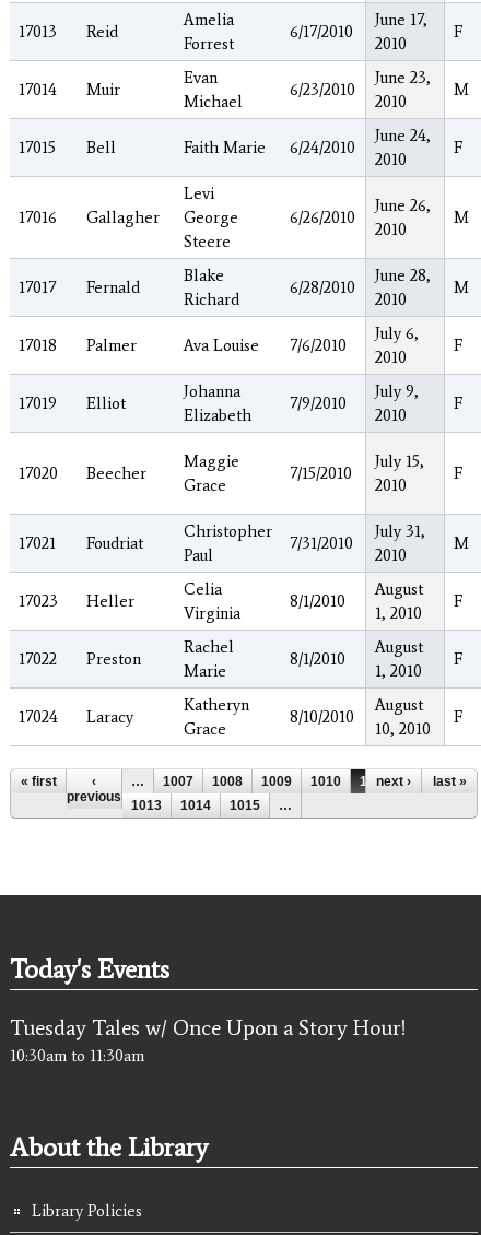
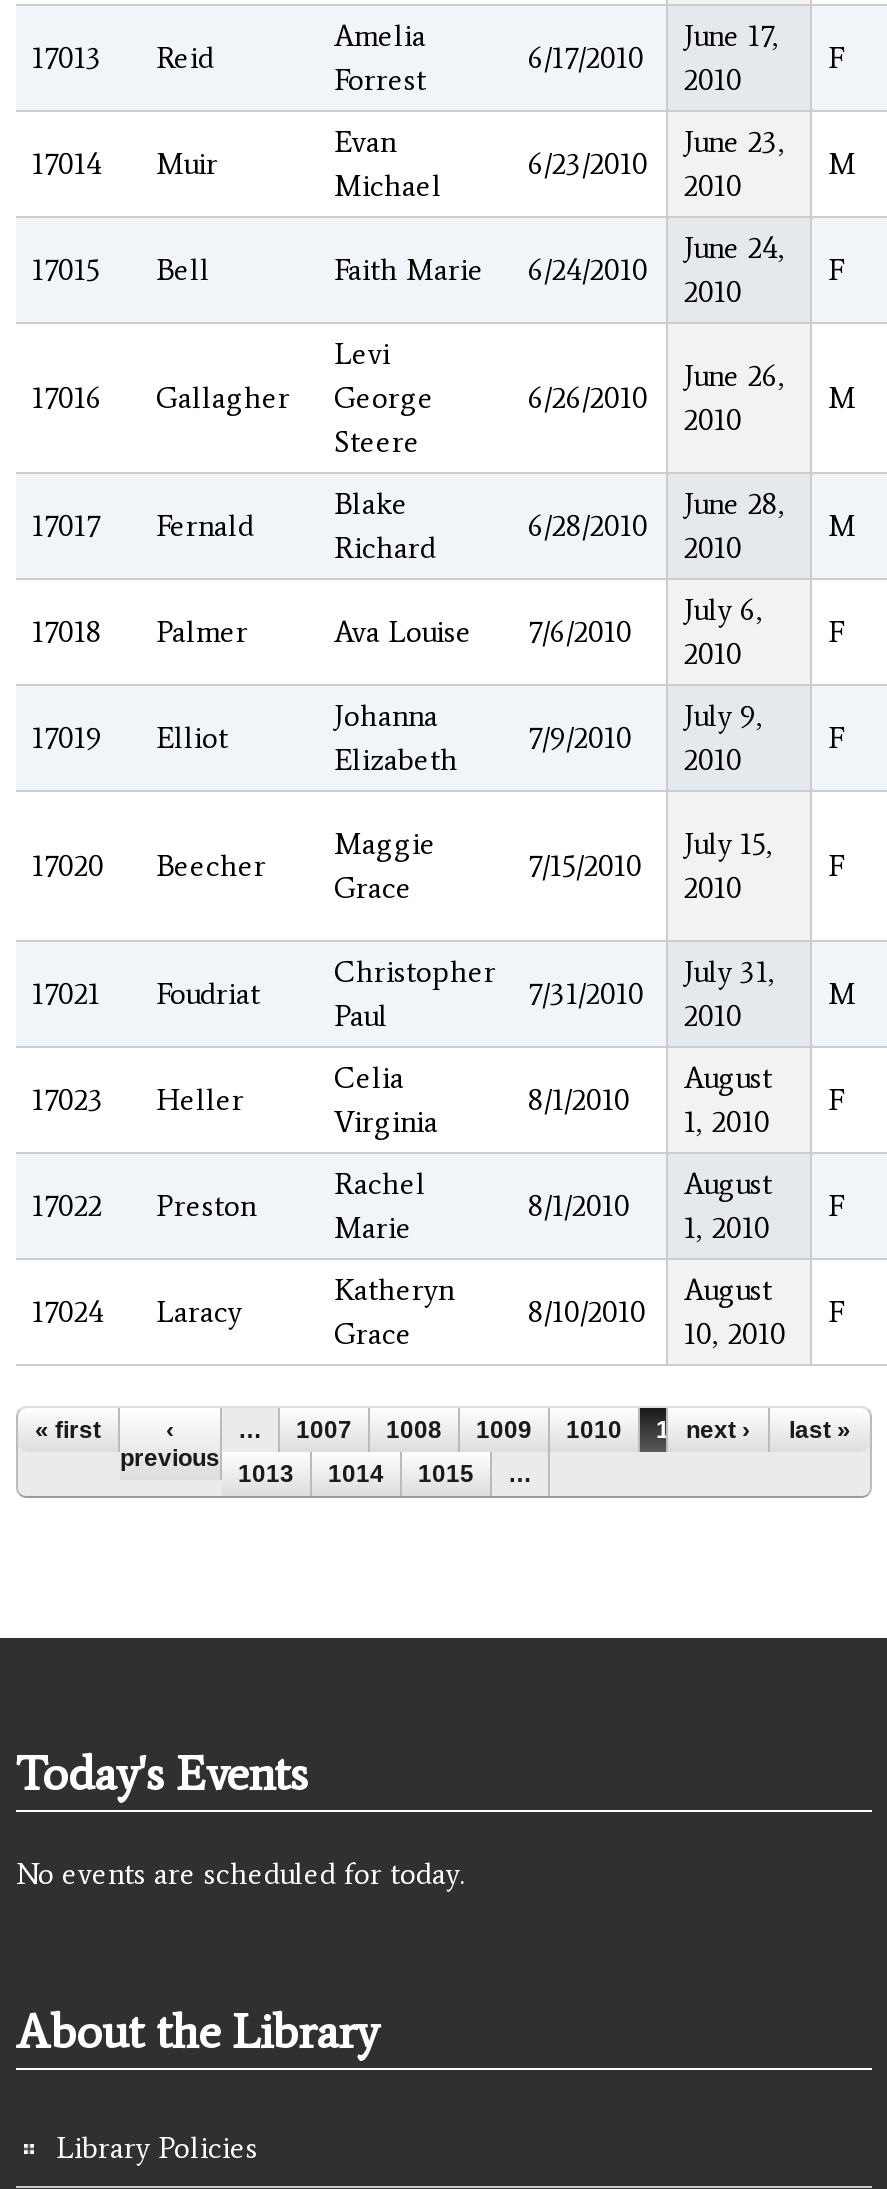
[10,1014,406,1066] Tuesday Tales w/ Once Upon a Story Hour! | 10:30am to 11:30am -> [16,1856,466,1892] No events are scheduled for today.

